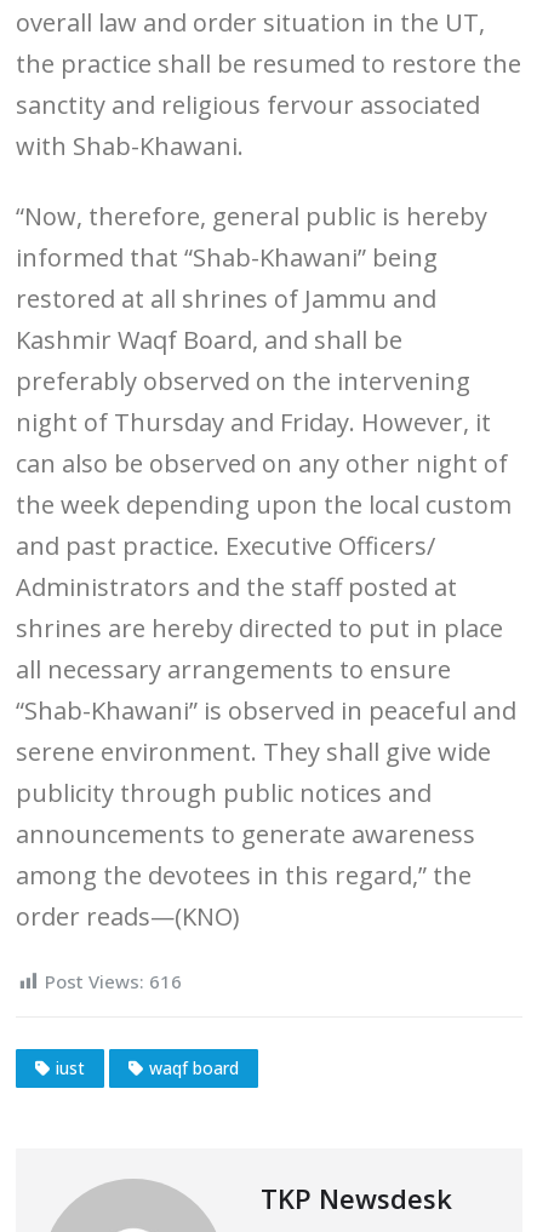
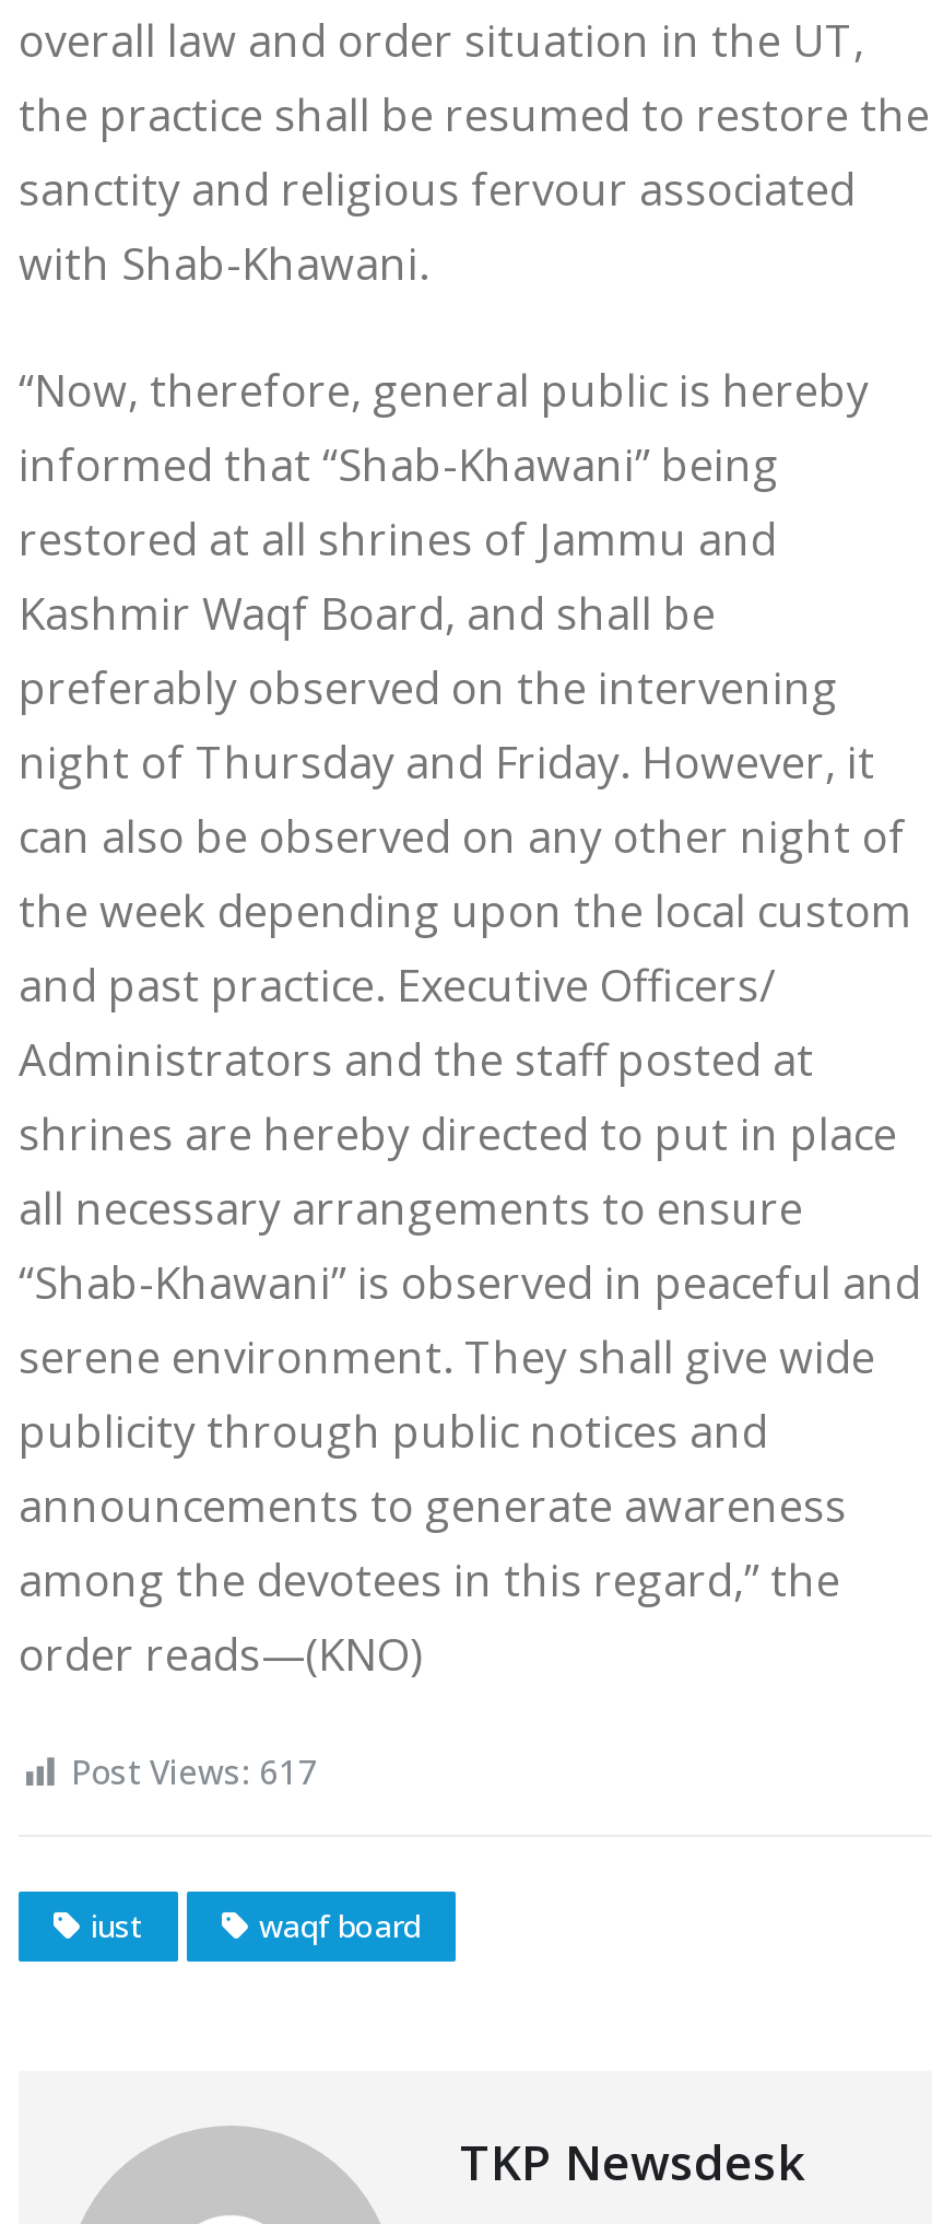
[45,969,182,993] Post Views: 616 -> [71,1749,318,1793] Post Views: 617

